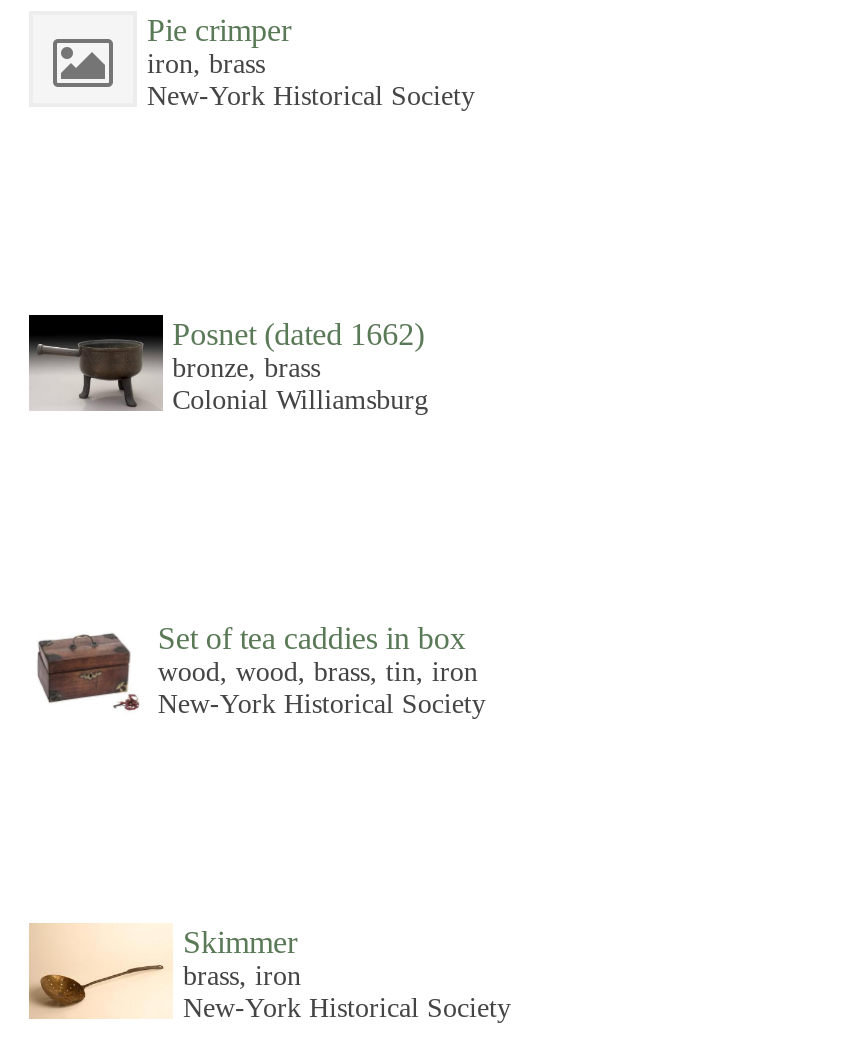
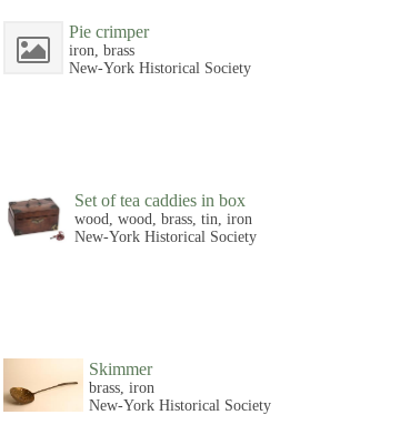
[27,313,428,414] [image] | Posnet (dated 1662) | bronze, brass | Colonial Williamsburg -> none

